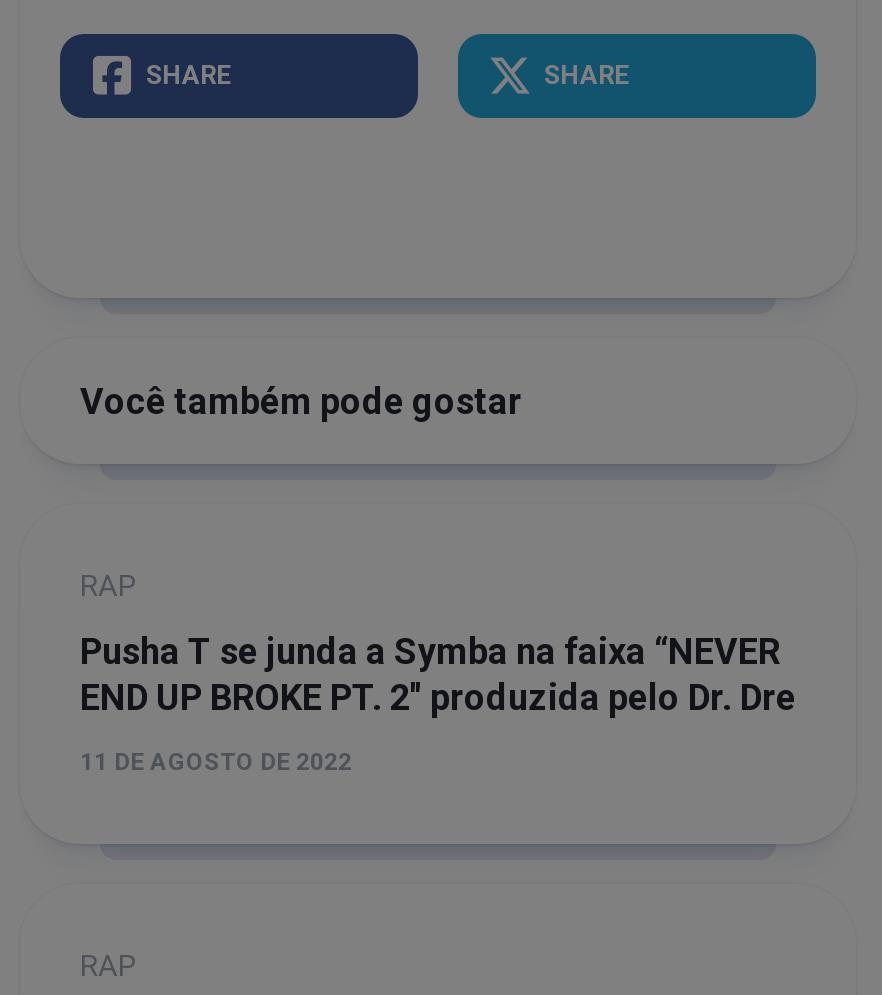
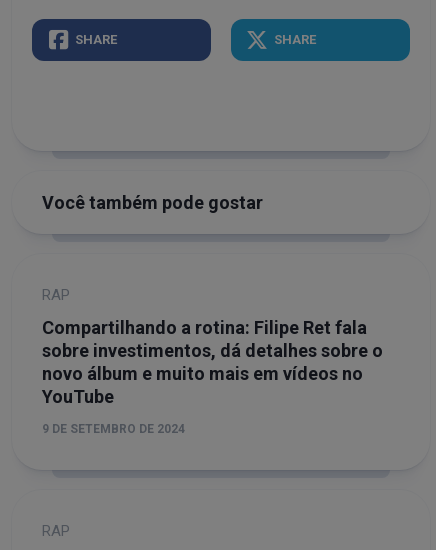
[80,630,796,718] Pusha T se junda a Symba na faixa “NEVER | END UP BROKE PT. 2″ produzida pelo Dr. Dre -> [42,317,383,407] Compartilhando a rotina: Filipe Ret fala | sobre investimentos, dá detalhes sobre o | novo álbum e muito mais em vídeos no | YouTube
[80,748,352,776] 11 DE AGOSTO DE 2022 -> [42,422,185,436] 9 DE SETEMBRO DE 2024

